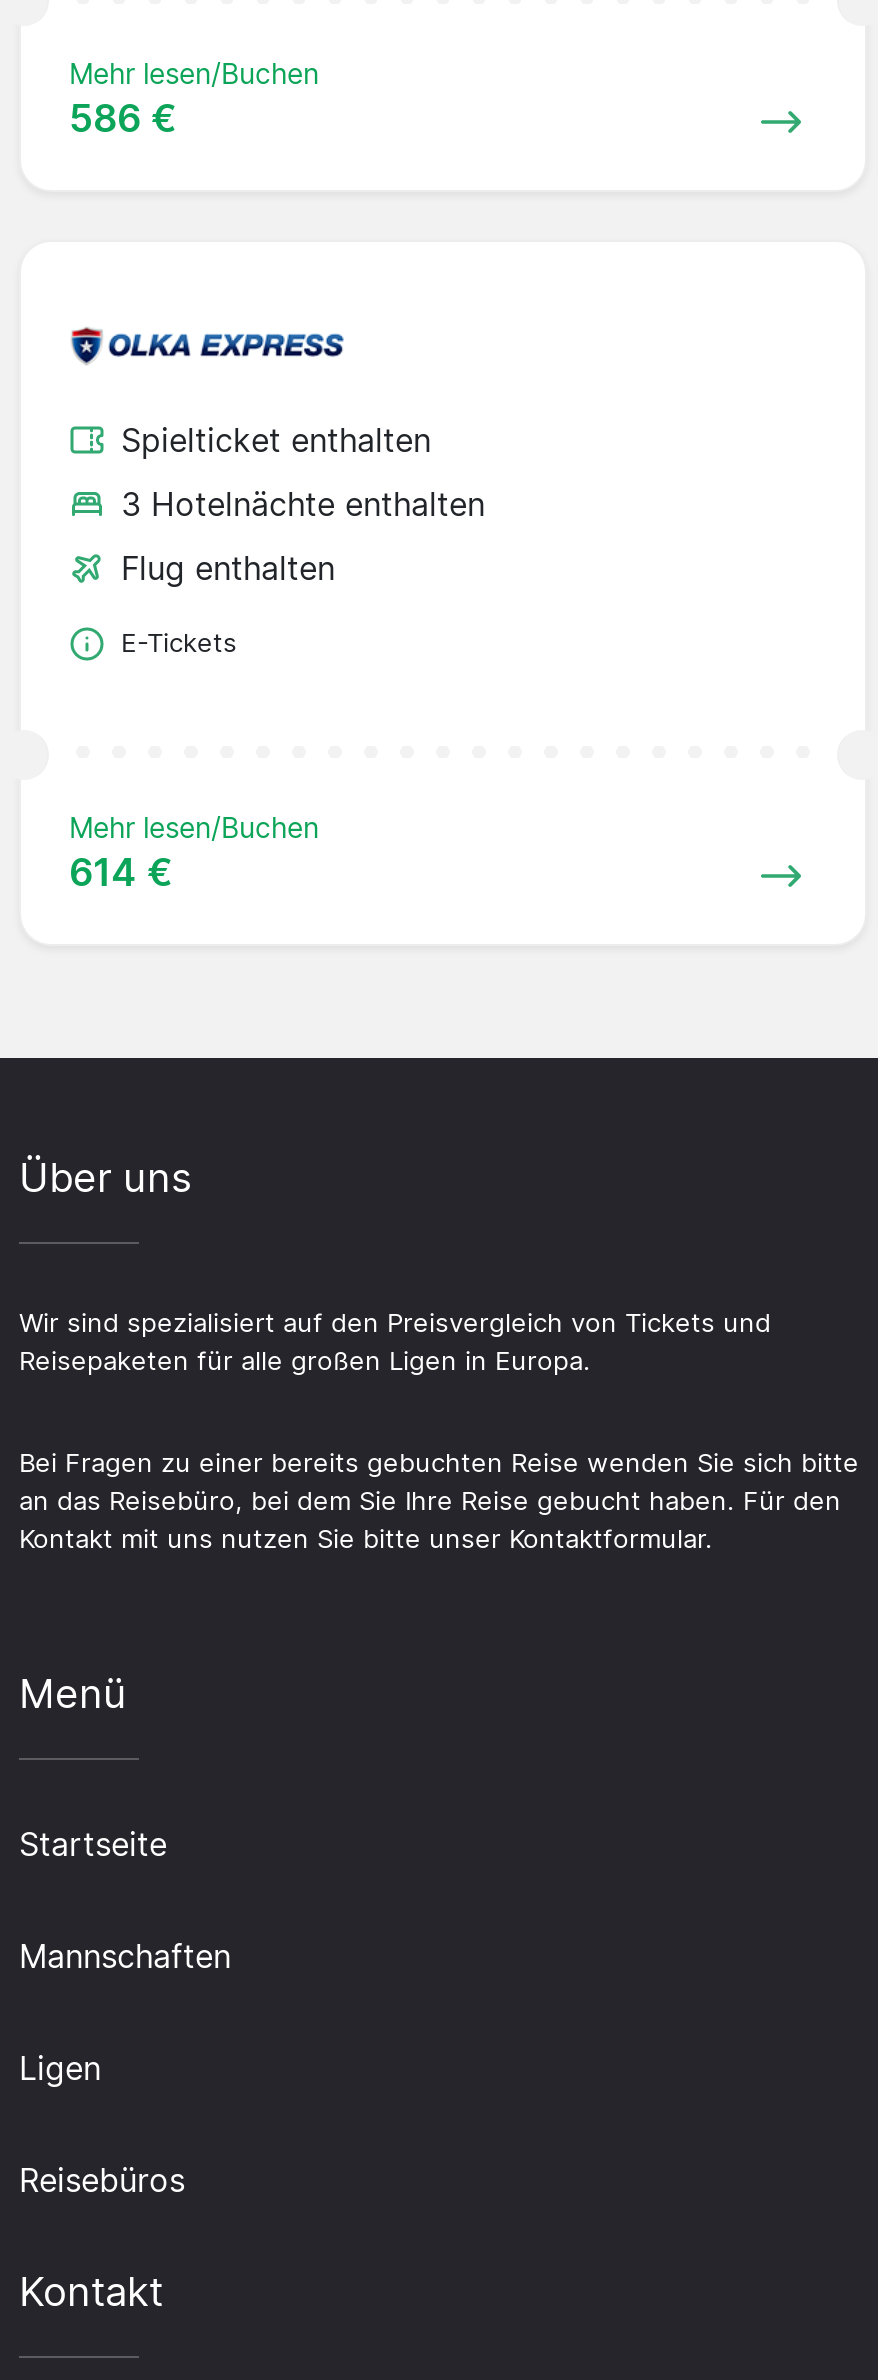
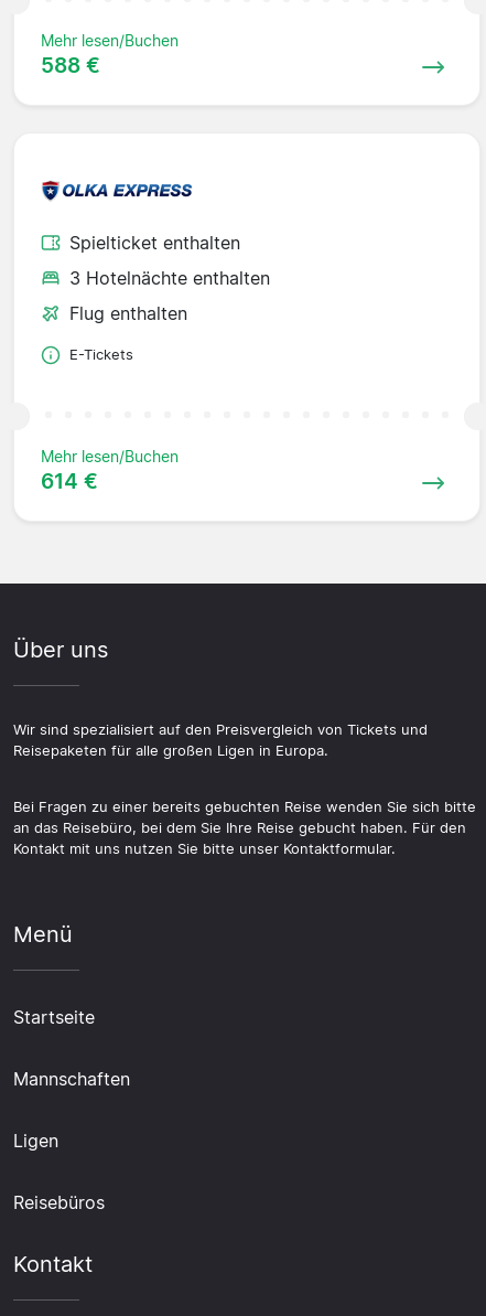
[69,94,177,142] 586 € -> [41,52,100,78] 588 €

